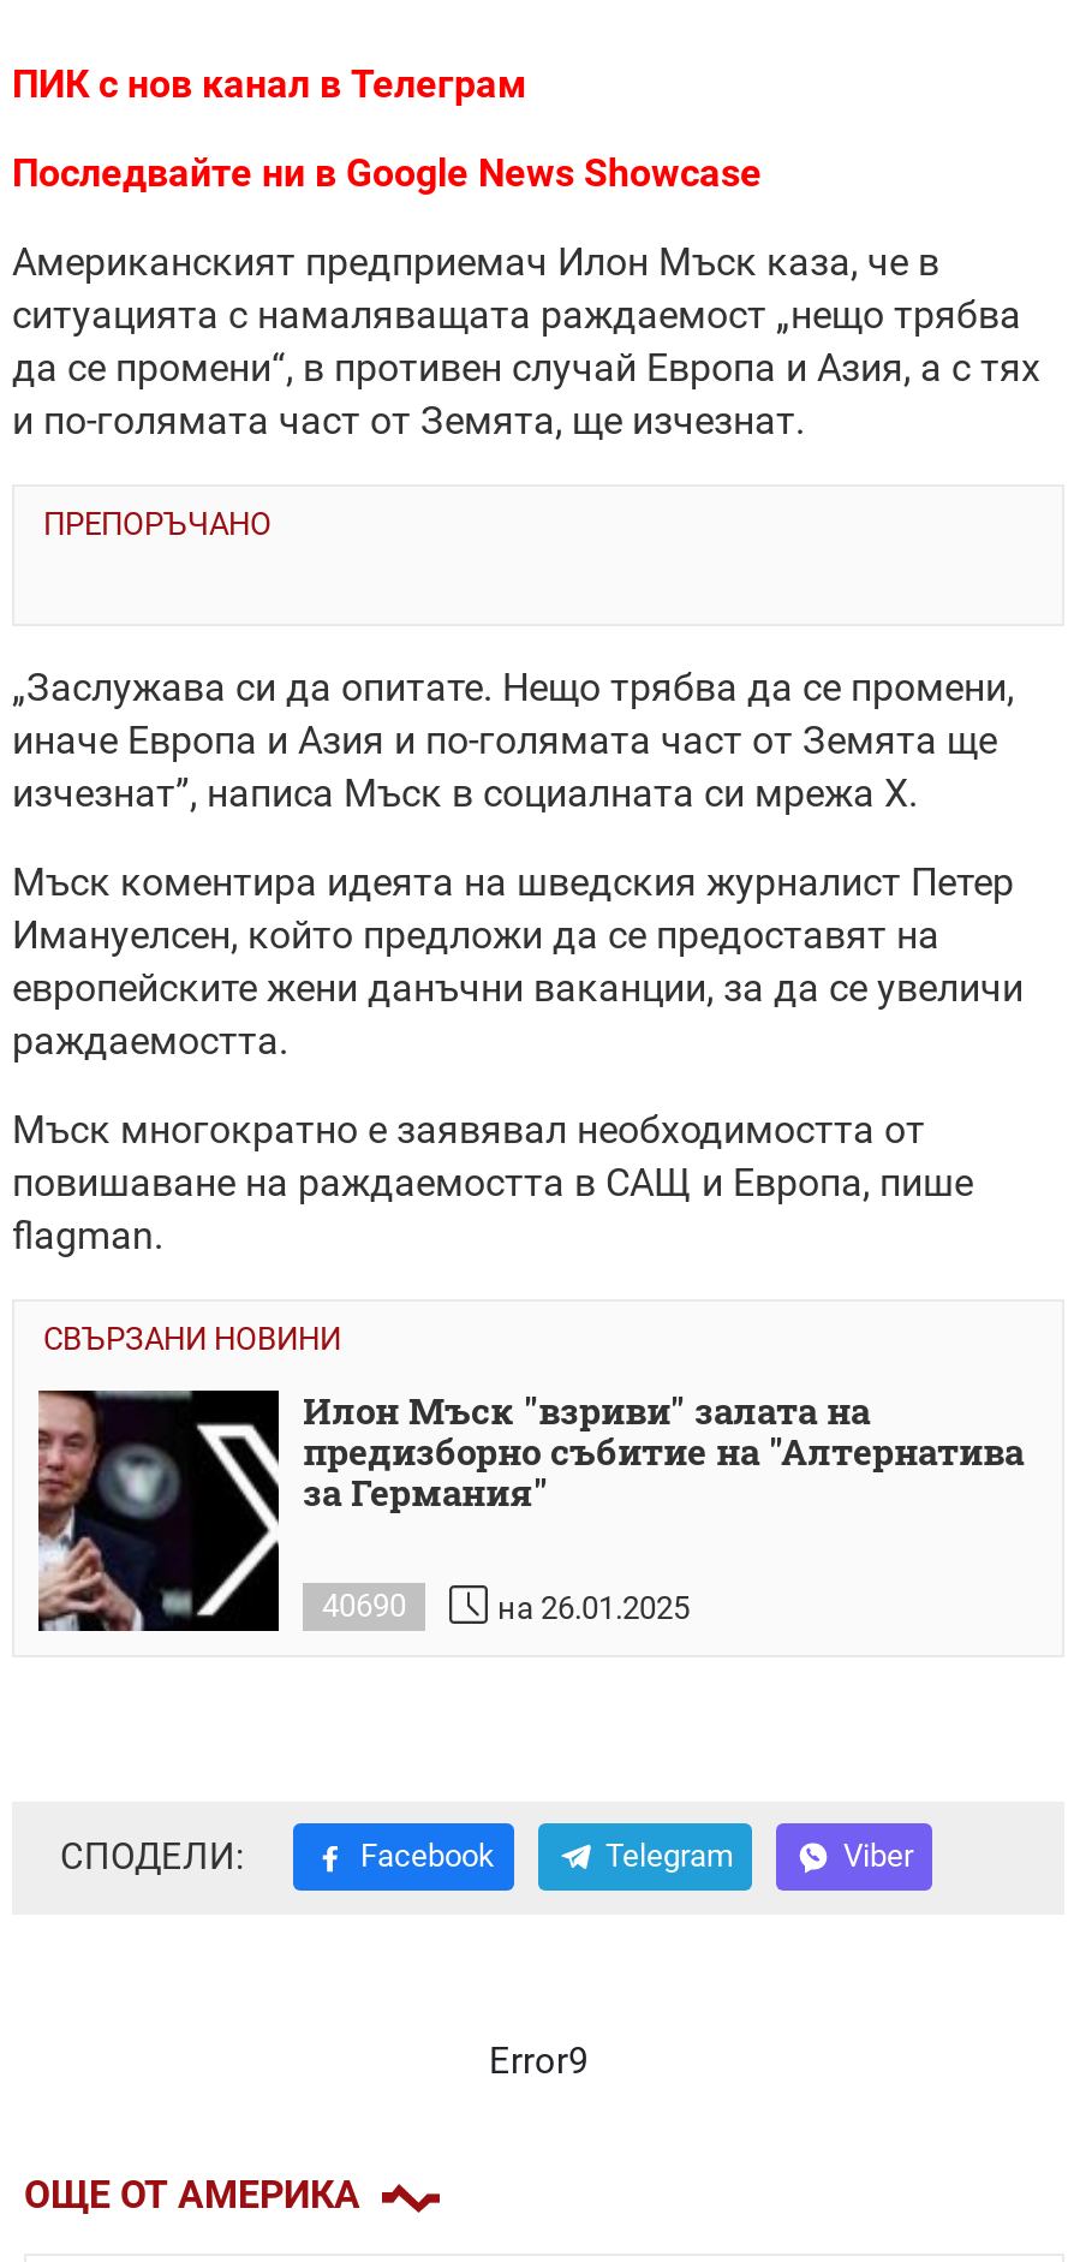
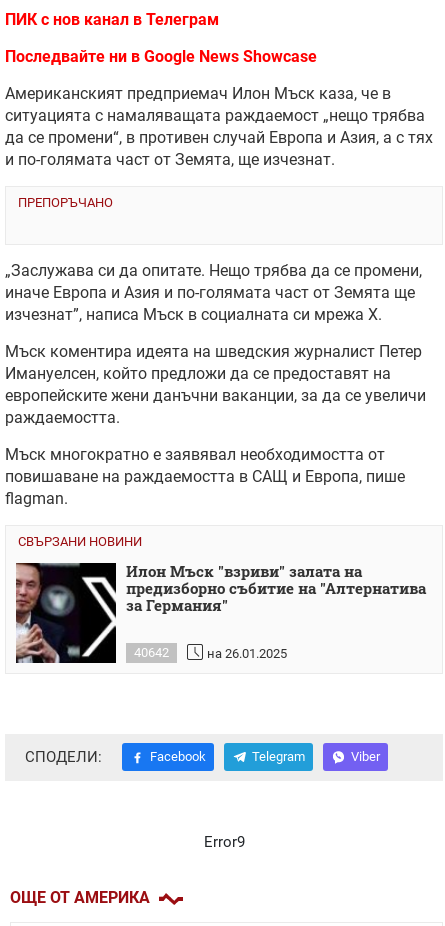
[322,1587,406,1623] 40690 -> [134,645,169,660] 40642

